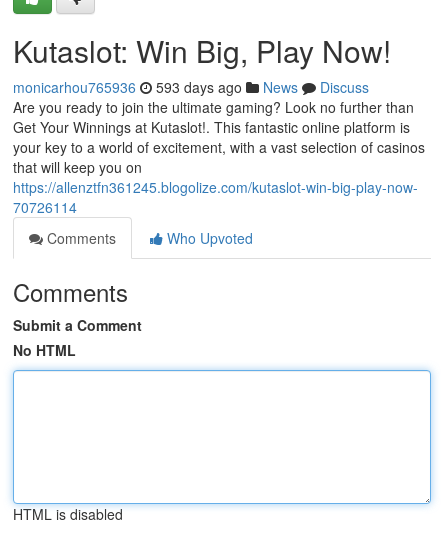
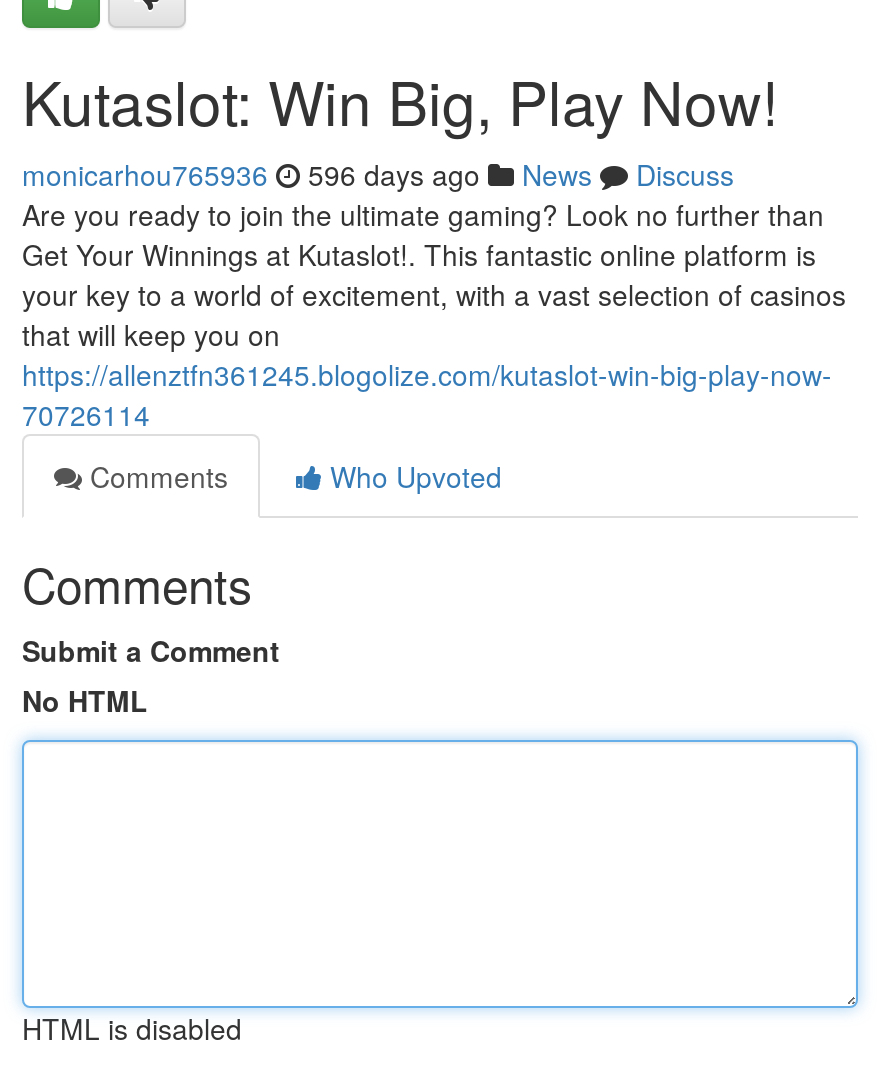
[13,77,369,97] monicarhou765936 593 days ago News Discuss -> [22,154,734,194] monicarhou765936 596 days ago News Discuss

